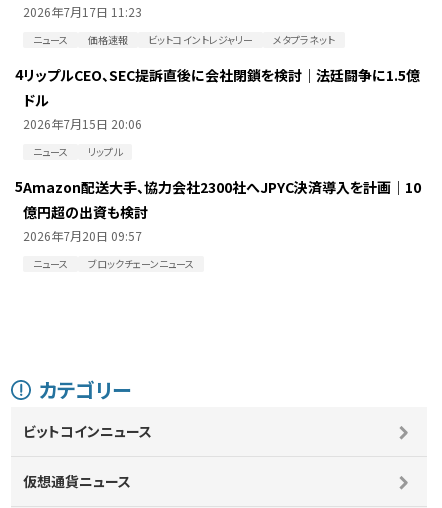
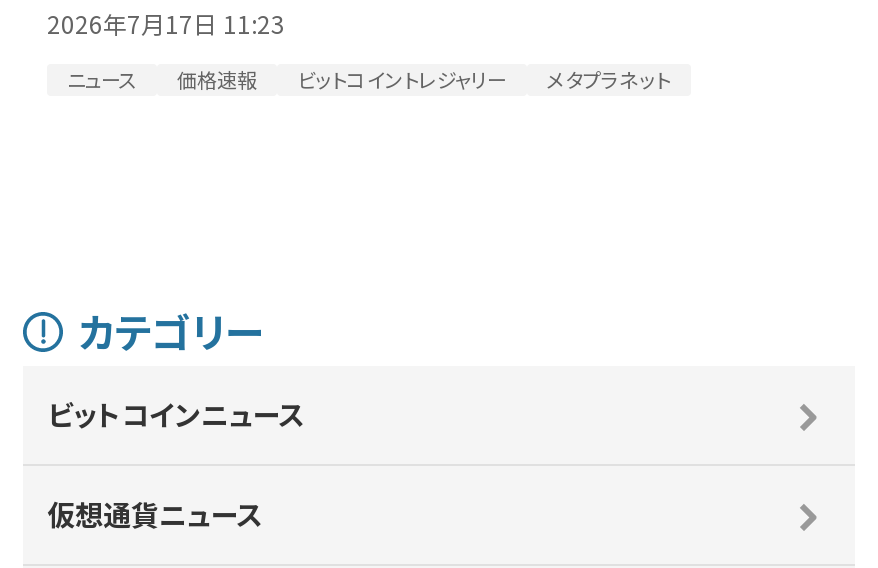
[15,64,421,271] 4リップルCEO、SEC提訴直後に会社閉鎖を検討｜法廷闘争に1.5億 | ドル | 2026年7月15日 20:06 | ニュース | リップル | 5Amazon配送大手、協力会社2300社へJPYC決済導入を計画｜10 | 億円超の出資も検討 | 2026年7月20日 09:57 | ニュース | ブロックチェーンニュース -> none

